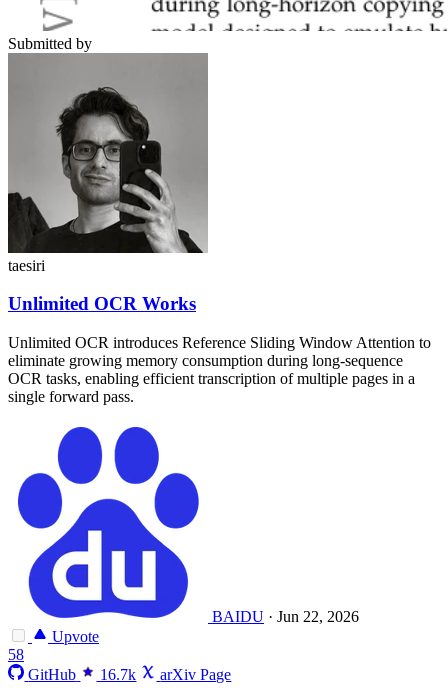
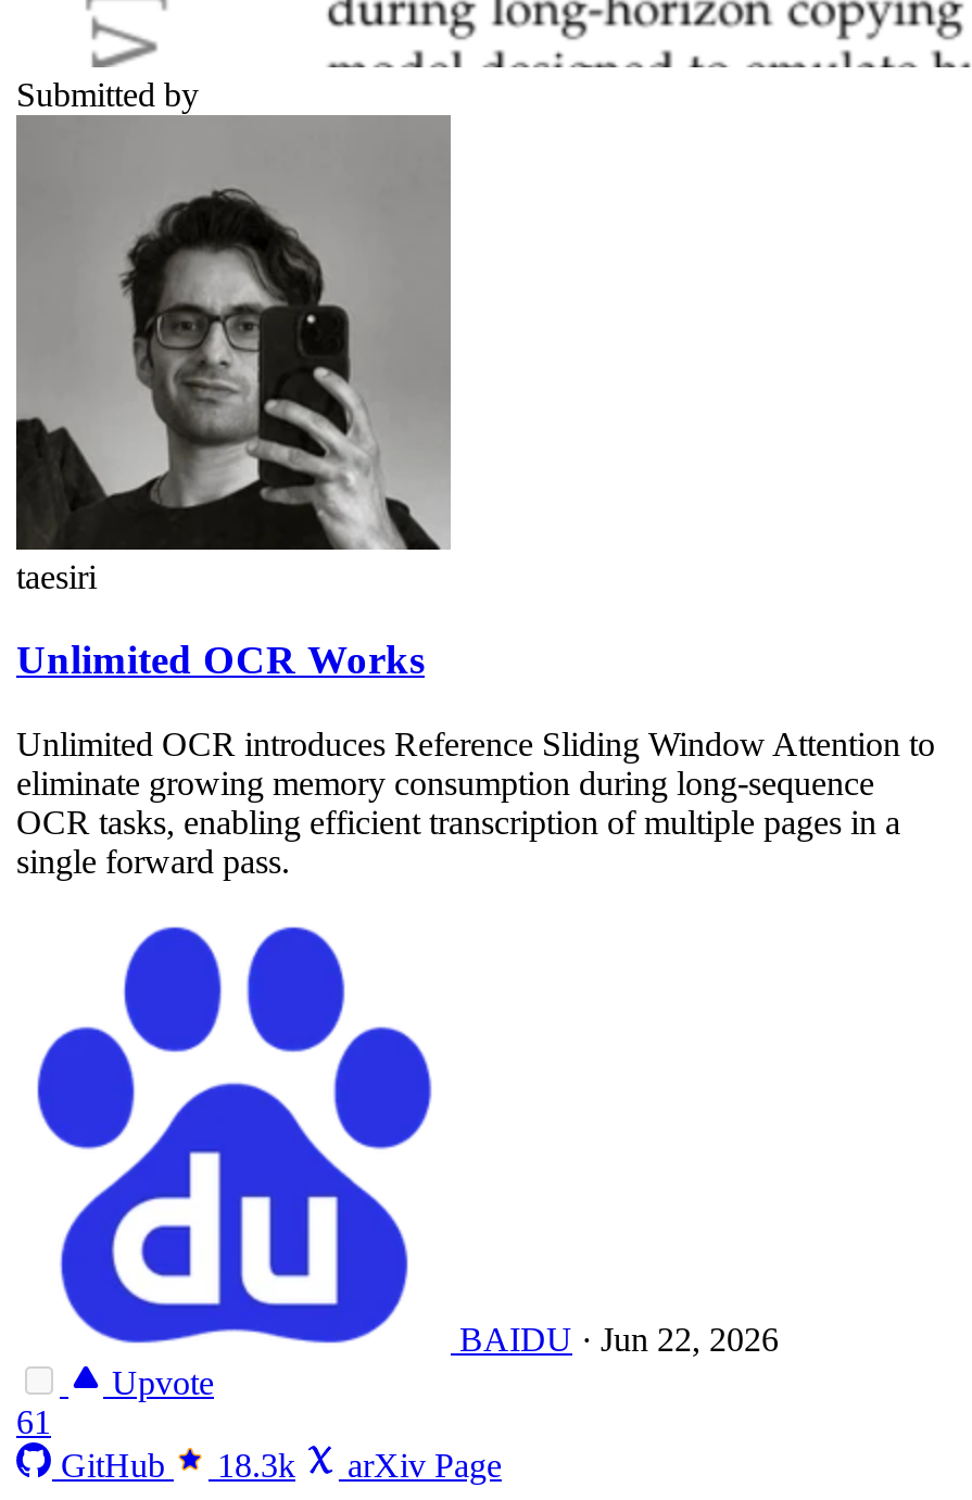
[8,646,24,663] 58 -> [16,1403,51,1440] 61
[28,666,231,683] GitHub 16.7k arXiv Page -> [61,1447,502,1483] GitHub 18.3k arXiv Page

